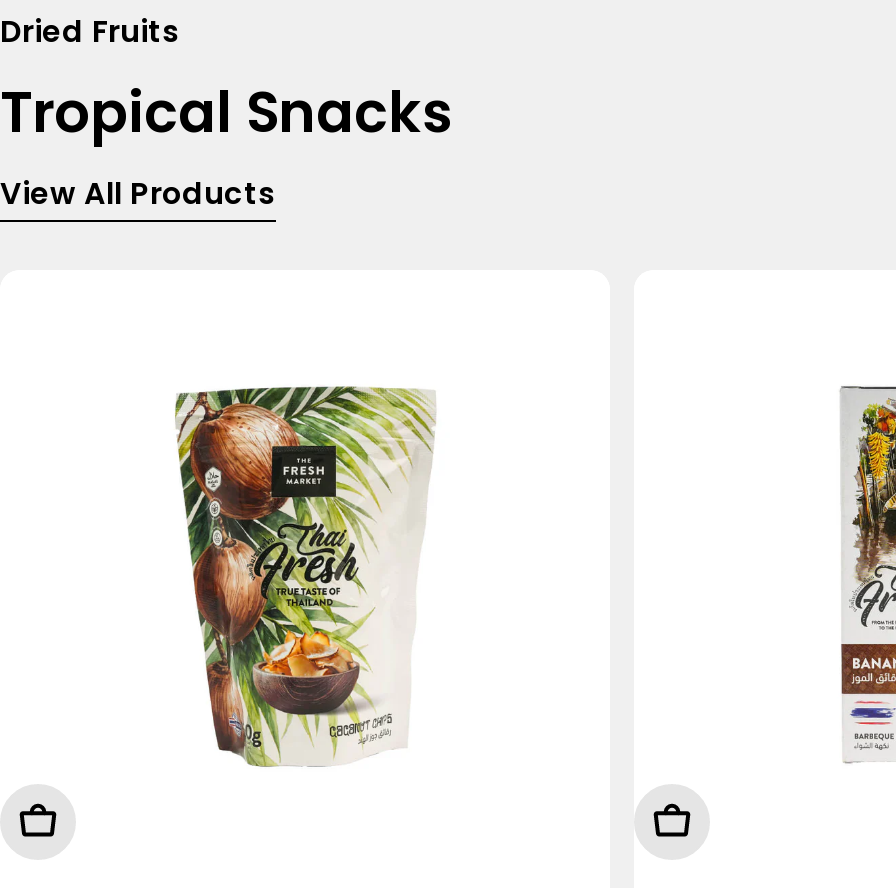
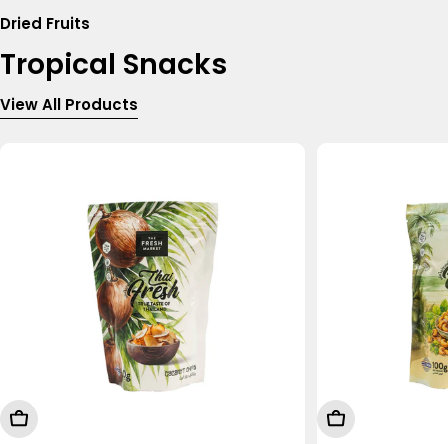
[812,384,890,764] [image] -> [405,201,445,389] [image]

